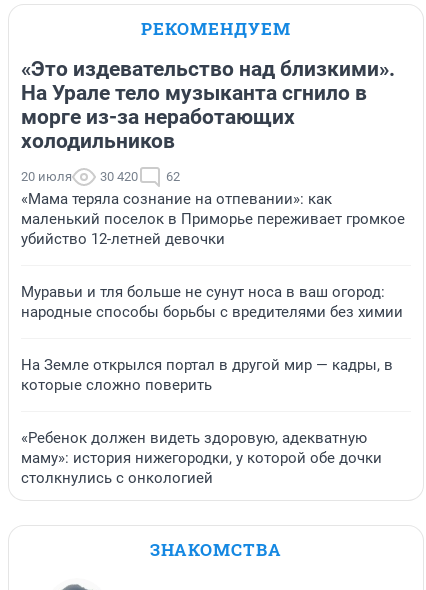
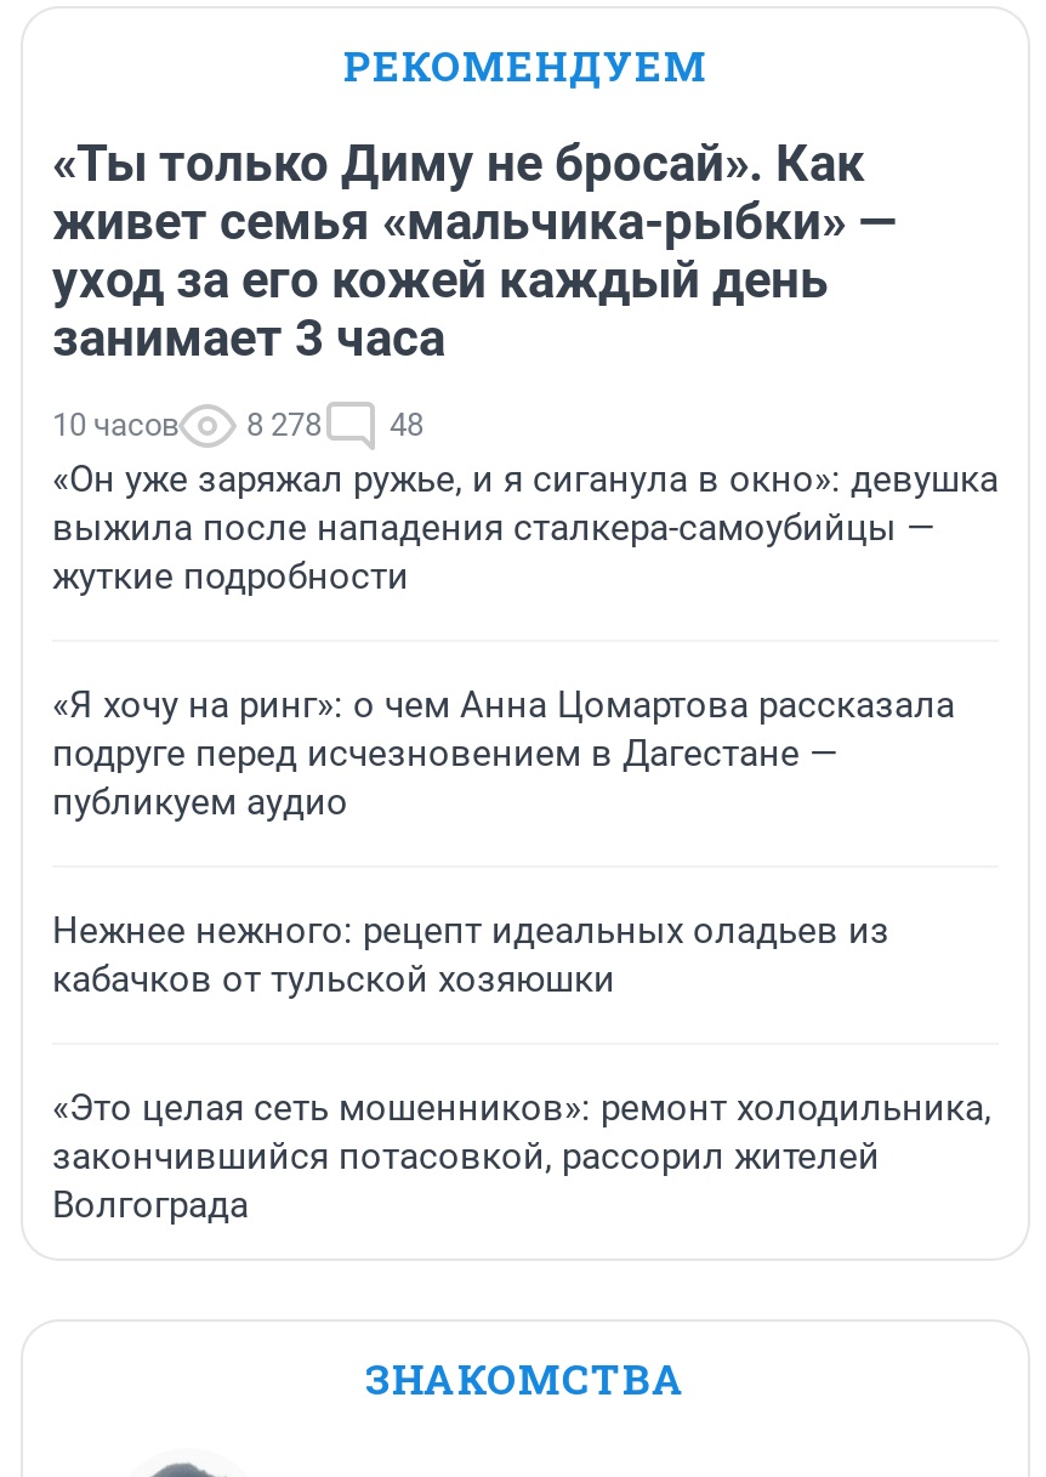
[21,57,395,153] «Это издевательство над близкими». | На Урале тело музыканта сгнило в | морге из-за неработающих | холодильников -> [52,135,897,368] «Ты только Диму не бросай». Как | живет семья «мальчика-рыбки» — | уход за его кожей каждый день | занимает 3 часа
[21,169,405,248] 20 июля | 30 420 | 62 | «Мама теряла сознание на отпевании»: как | маленький поселок в Приморье переживает громкое | убийство 12-летней девочки -> [52,407,999,599] 10 часов | 8 278 | 48 | «Он уже заряжал ружье, и я сиганула в окно»: девушка | выжила после нападения сталкера-самоубийцы — | жуткие подробности
[21,283,403,321] Муравьи и тля больше не сунут носа в ваш огород: | народные способы борьбы с вредителями без химии -> [52,684,955,825] «Я хочу на ринг»: о чем Анна Цомартова рассказала | подруге перед исчезновением в Дагестане — | публикуем аудио
[21,356,393,394] На Земле открылся портал в другой мир — кадры, в | которые сложно поверить -> [52,910,889,1002] Нежнее нежного: рецепт идеальных оладьев из | кабачков от тульской хозяюшки
[21,429,382,487] «Ребенок должен видеть здоровую, адекватную | маму»: история нижегородки, у которой обе дочки | столкнулись с онкологией -> [52,1087,991,1228] «Это целая сеть мошенников»: ремонт холодильника, | закончившийся потасовкой, рассорил жителей | Волгограда

